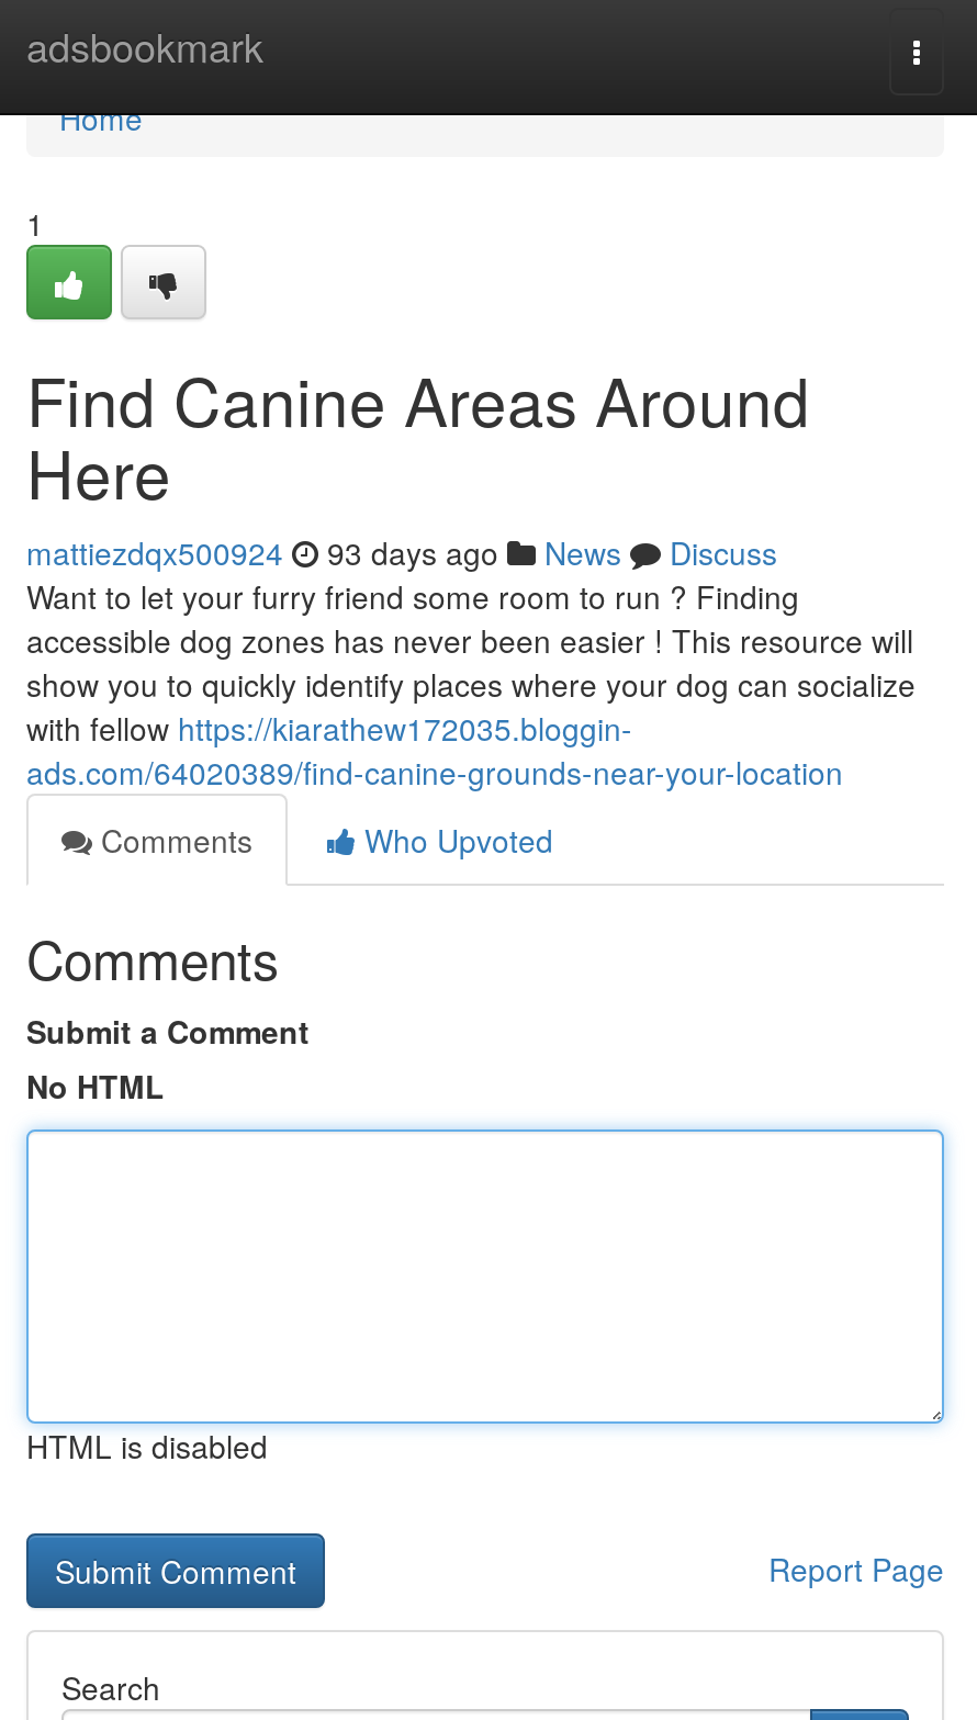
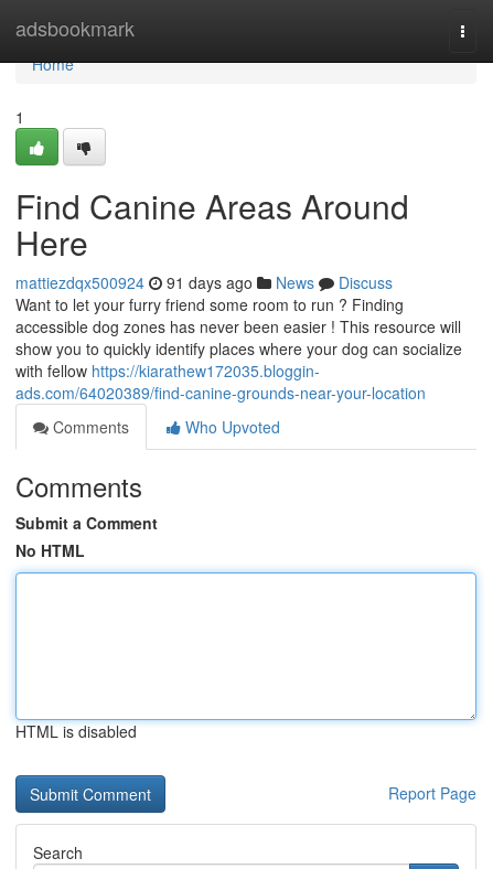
[26,530,777,574] mattiezdqx500924 93 days ago News Discuss -> [15,271,393,293] mattiezdqx500924 91 days ago News Discuss

